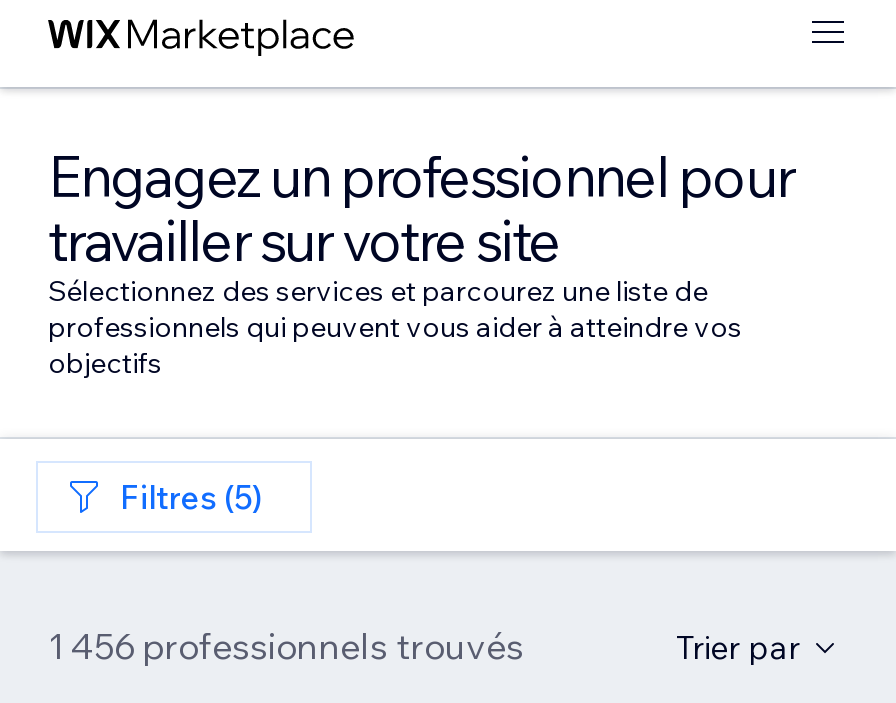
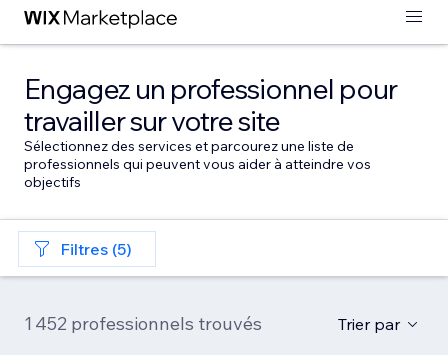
[48,623,524,669] 1 456 professionnels trouvés -> [24,312,262,335] 1 452 professionnels trouvés

